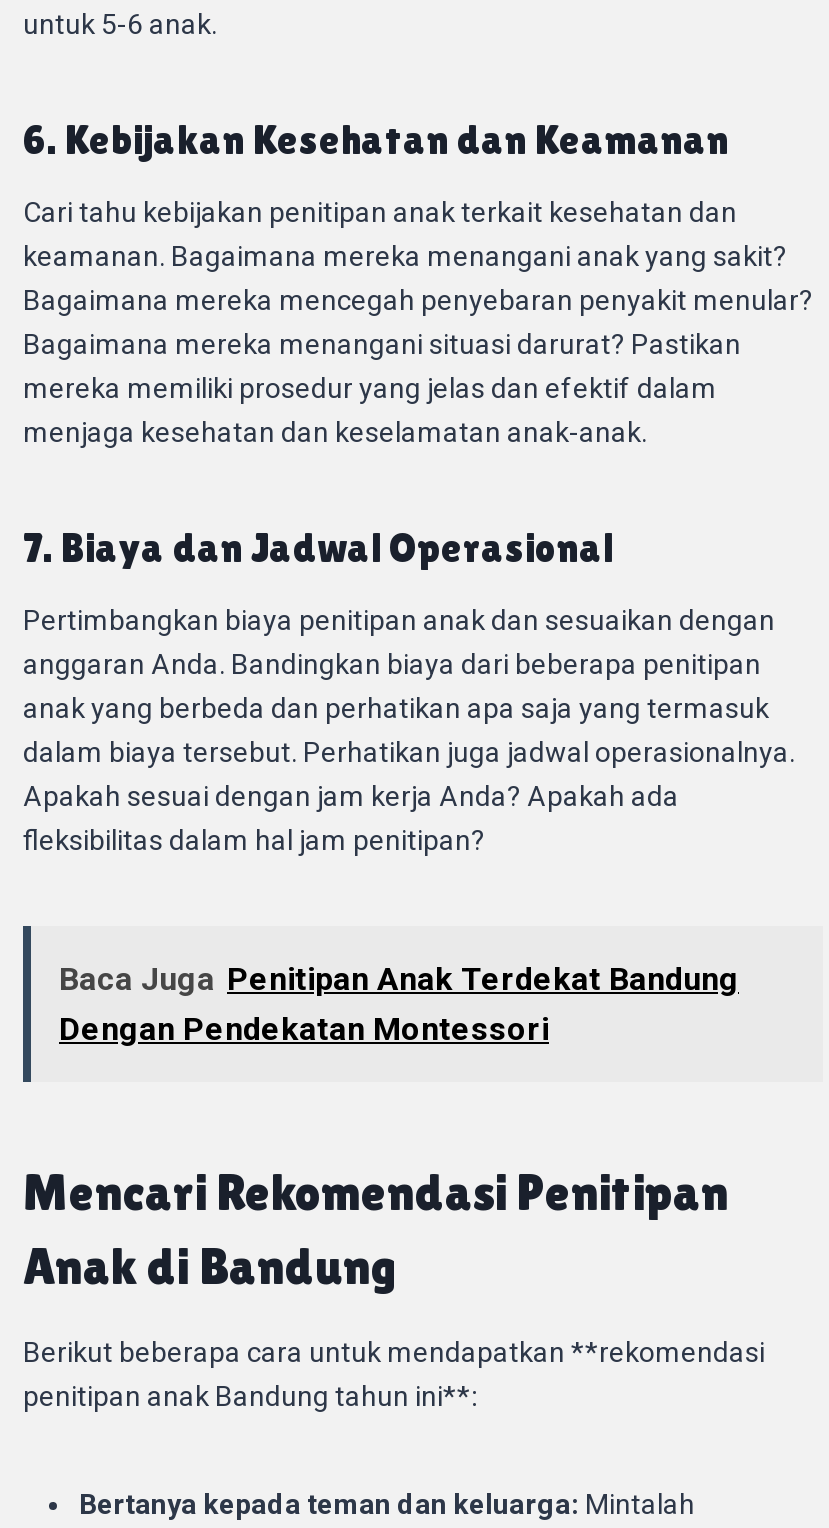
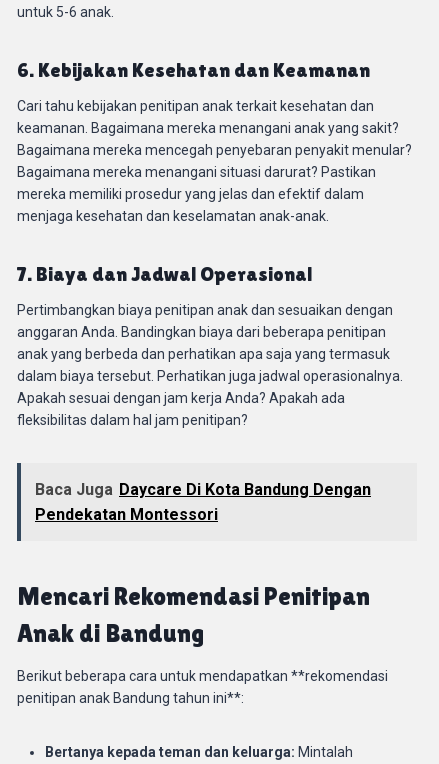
[59,960,739,1048] Baca Juga Penitipan Anak Terdekat Bandung | Dengan Pendekatan Montessori -> [35,480,371,524] Baca Juga Daycare Di Kota Bandung Dengan | Pendekatan Montessori

